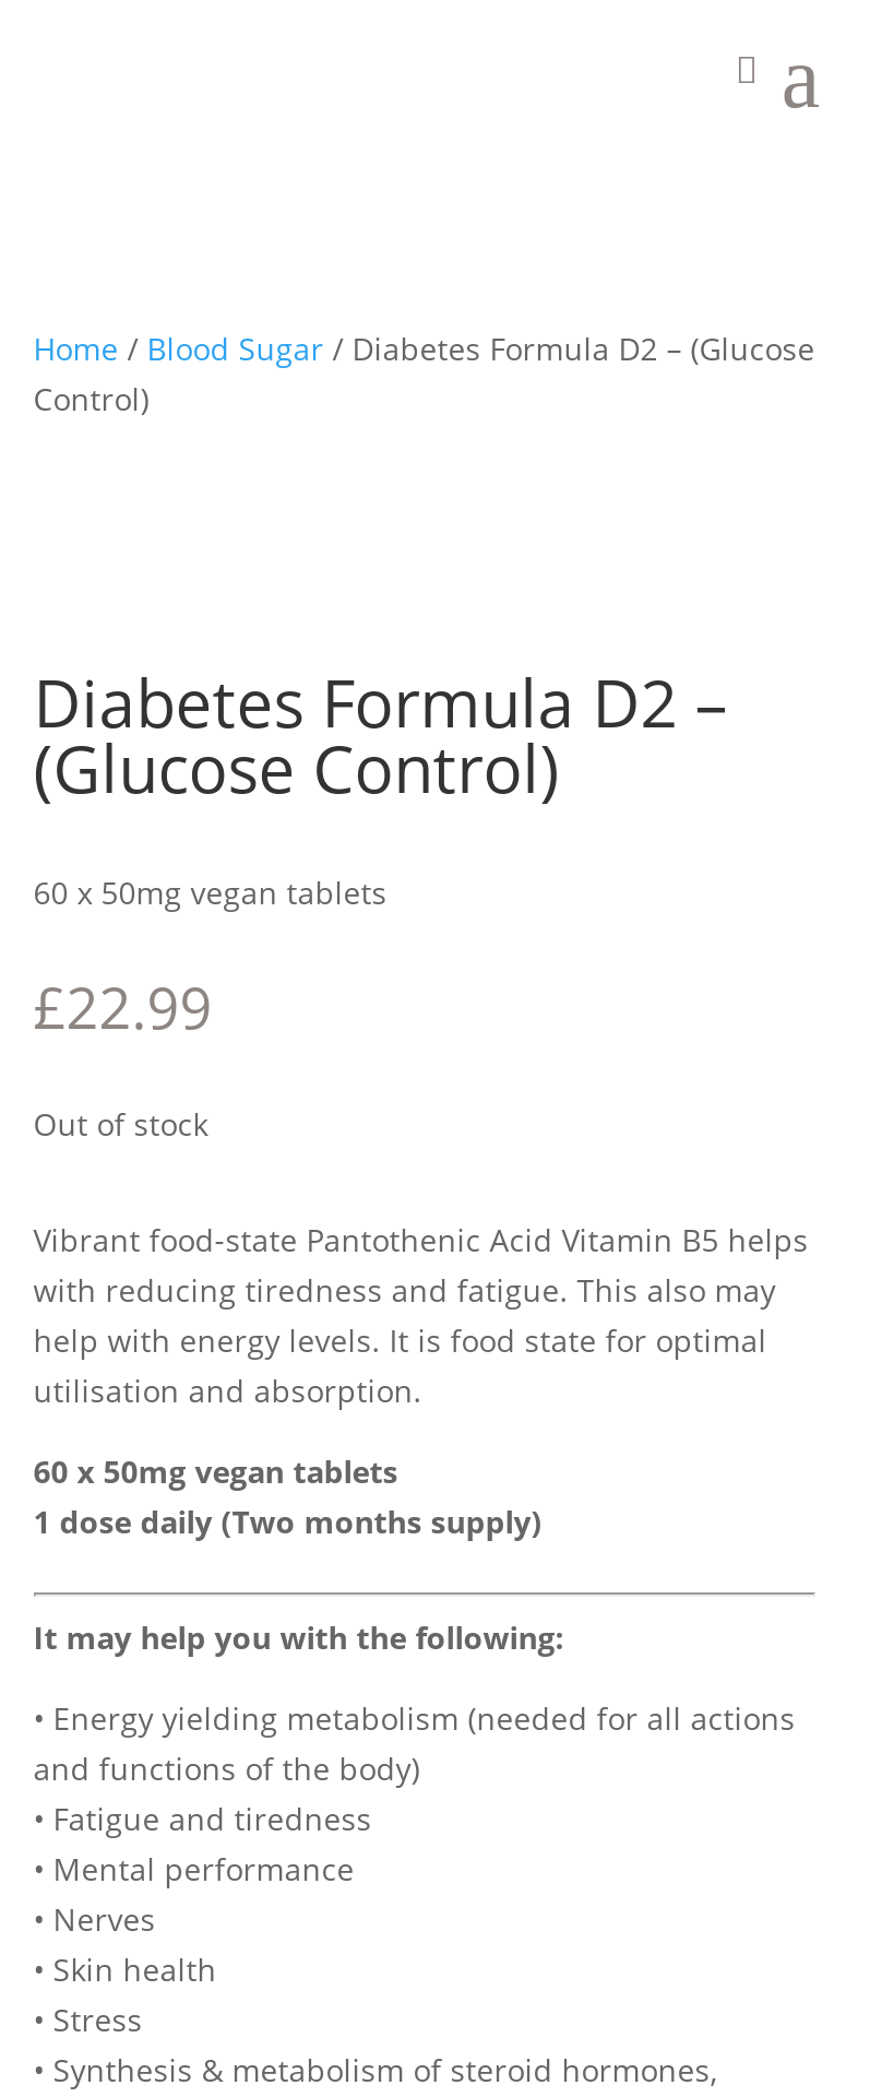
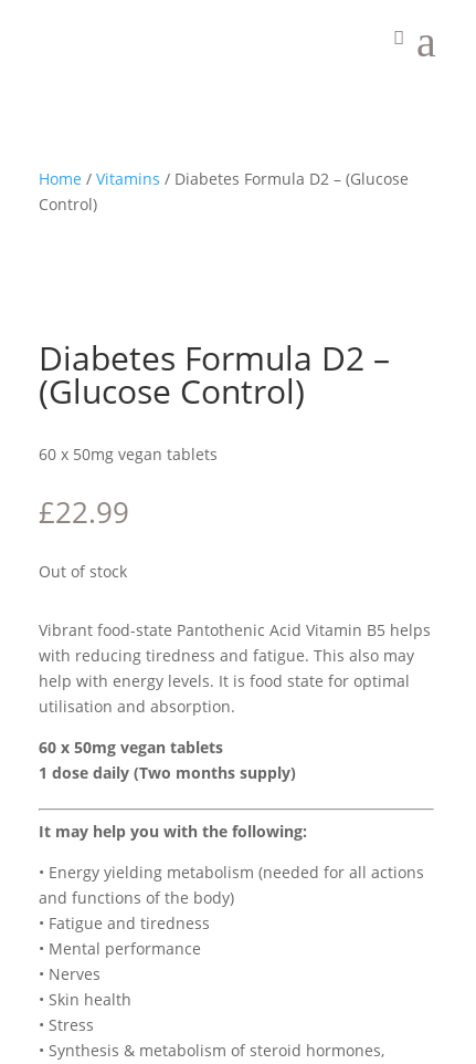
[33,328,815,369] Home / Blood Sugar / Diabetes Formula D2 – (Glucose -> [38,168,408,189] Home / Vitamins / Diabetes Formula D2 – (Glucose

